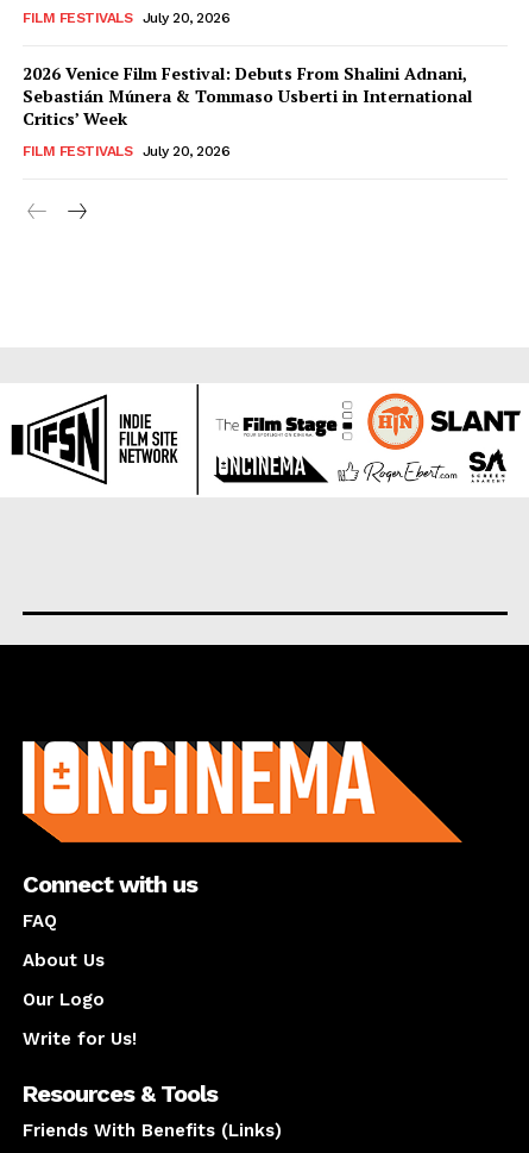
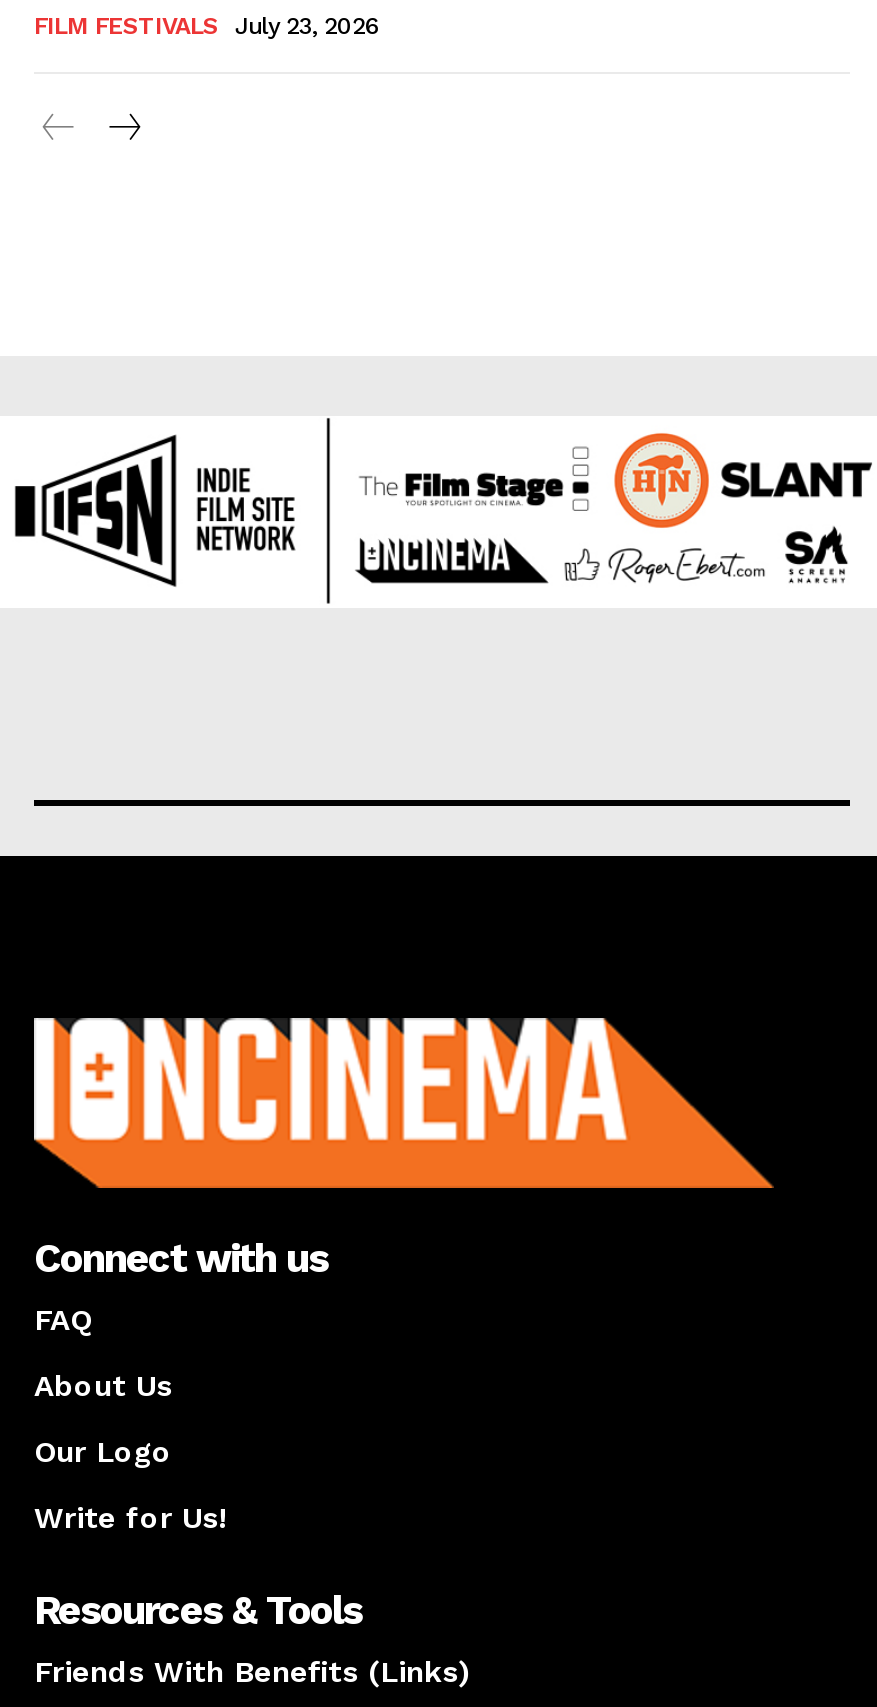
[23,10,472,160] July 20, 2026 | 2026 Venice Film Festival: Debuts From Shalini Adnani, | Sebastián Múnera & Tommaso Usberti in International | Critics’ Week | FILM FESTIVALS | July 20, 2026 -> [235,12,380,40] July 23, 2026

